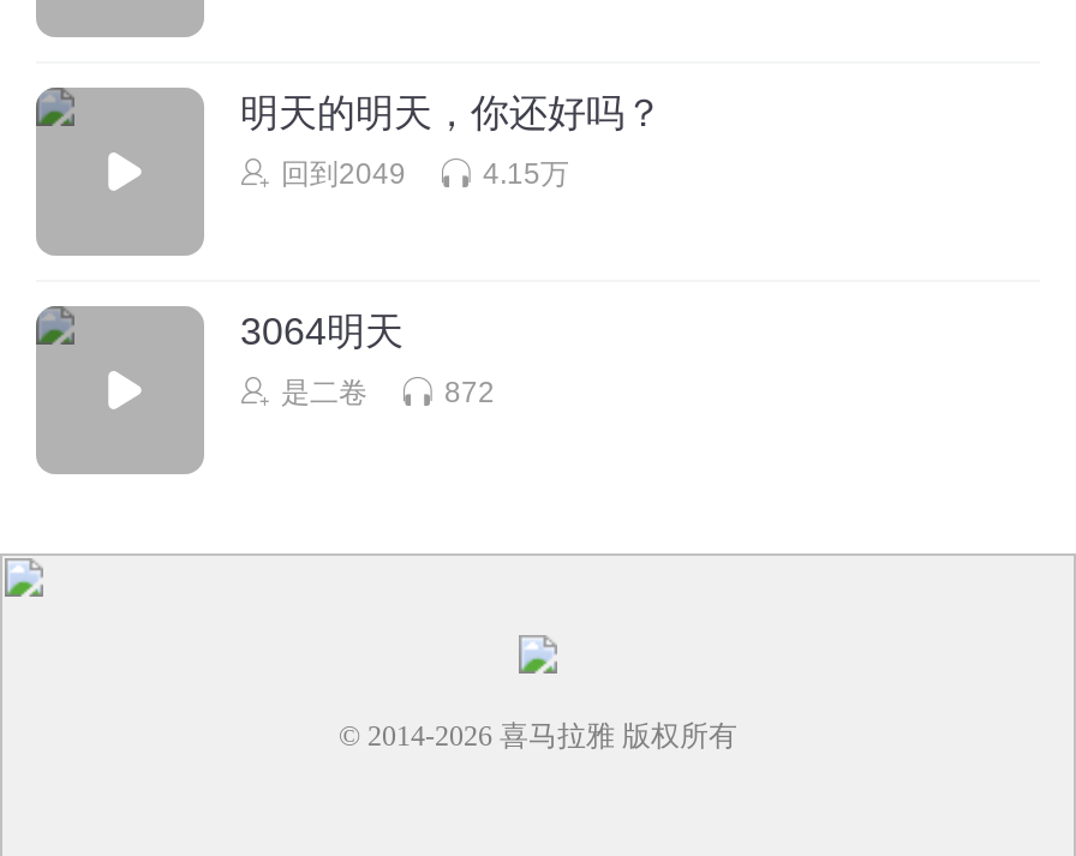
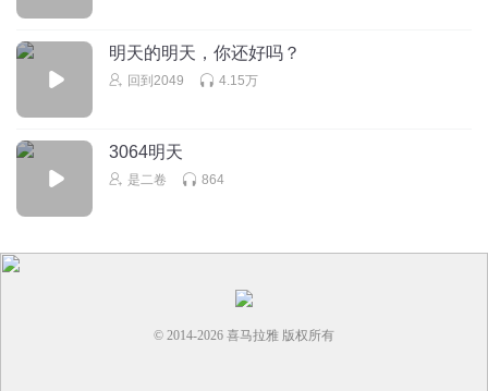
[444,375,495,408] 872 -> [202,172,224,187] 864

